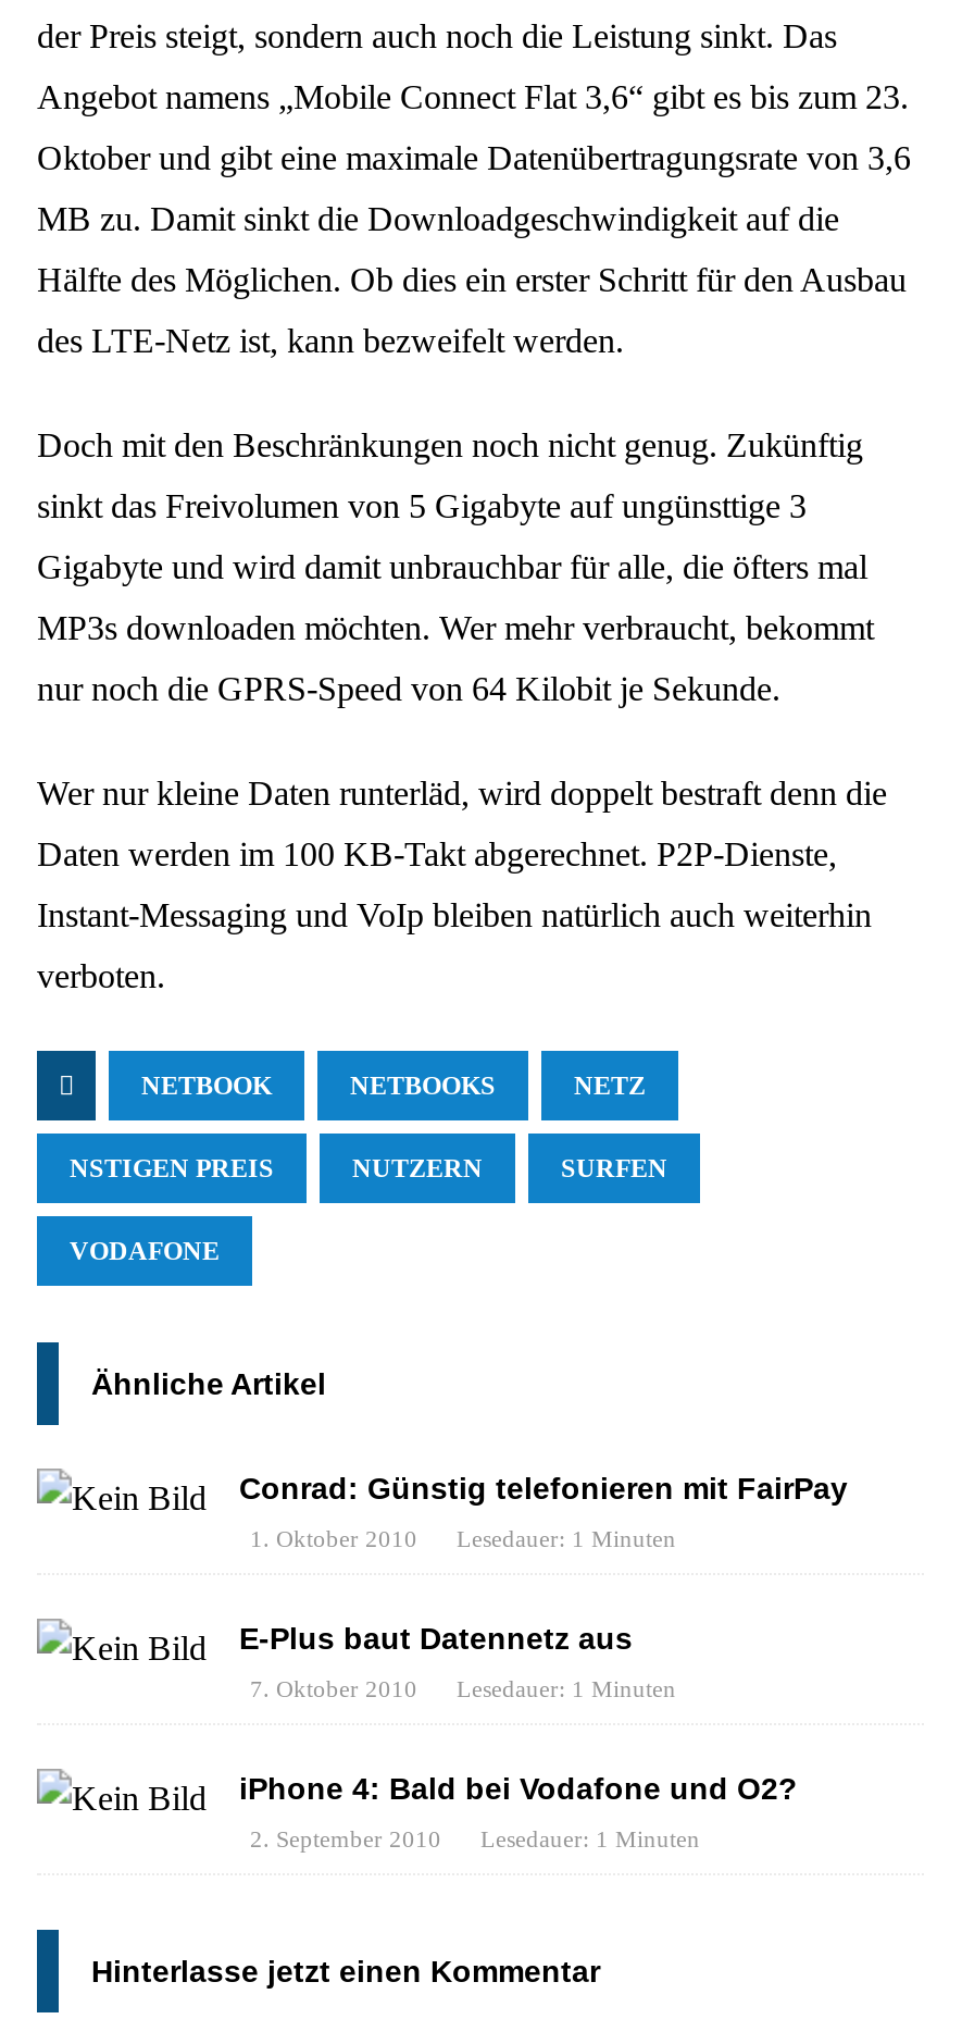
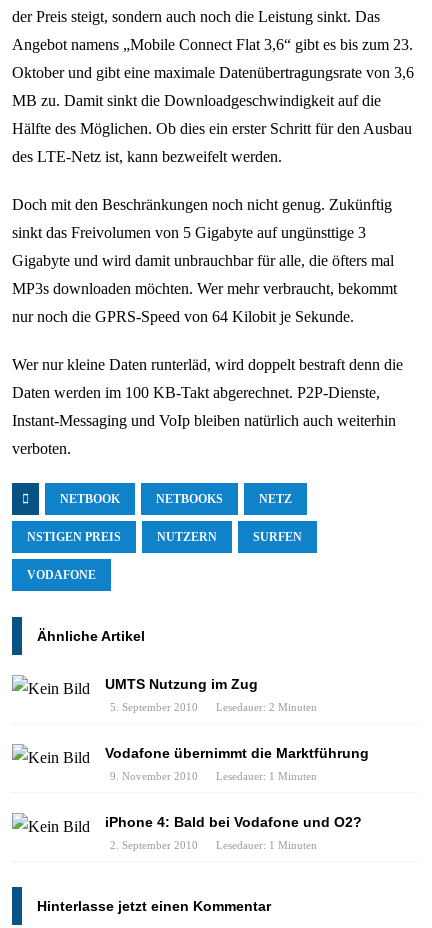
[239,1470,848,1505] Conrad: Günstig telefonieren mit FairPay -> [105,676,258,692] UMTS Nutzung im Zug
[250,1525,676,1551] 1. Oktober 2010 | Lesedauer: 1 Minuten -> [110,701,317,713] 5. September 2010 | Lesedauer: 2 Minuten
[239,1620,633,1655] E-Plus baut Datennetz aus -> [105,745,369,761] Vodafone übernimmt die Marktführung
[250,1675,676,1701] 7. Oktober 2010 Lesedauer: 1 Minuten -> [110,770,317,782] 9. November 2010 Lesedauer: 1 Minuten

